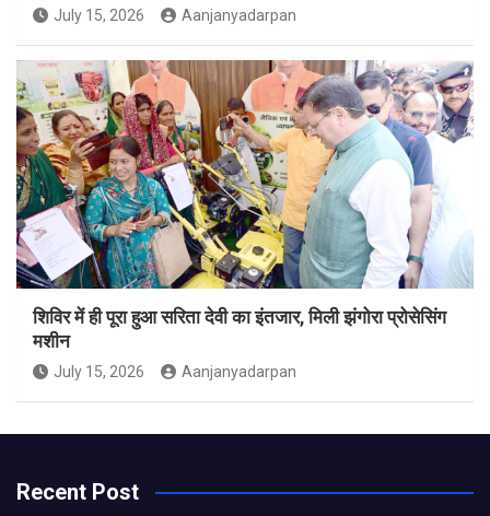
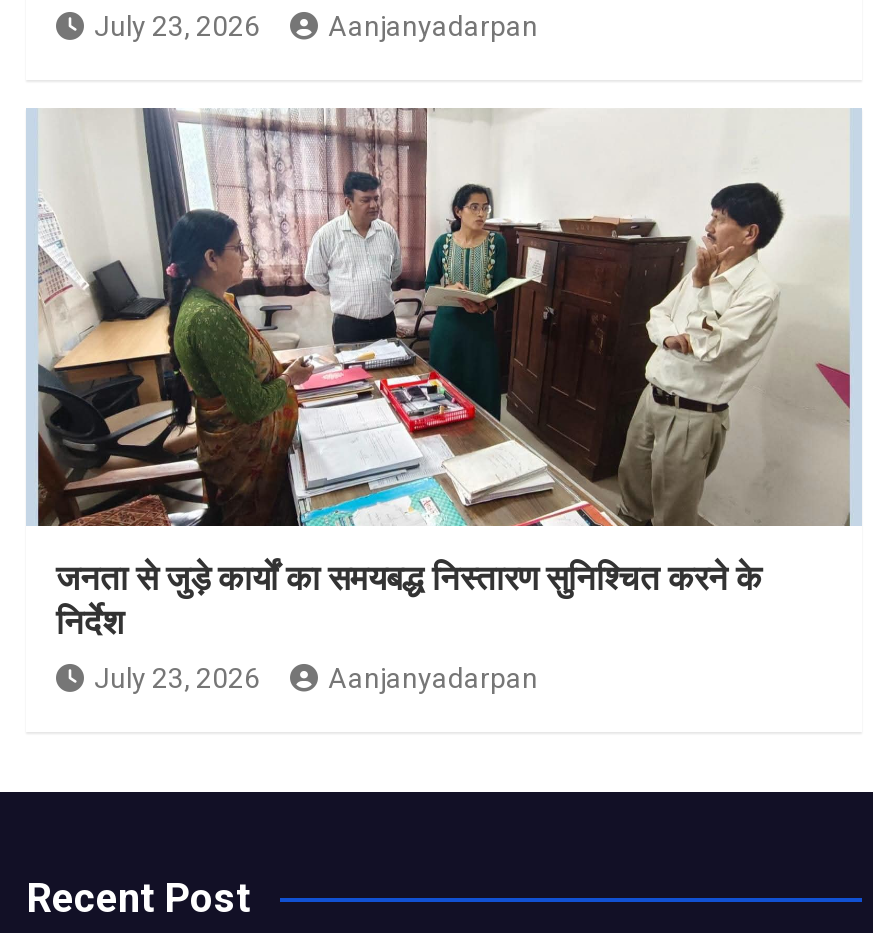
[54,7,144,24] July 15, 2026 -> [94,11,260,43] July 23, 2026
[15,59,474,352] [image] | शिविर में ही पूरा हुआ सरिता देवी का इंतजार, मिली झंगोरा प्रोसेसिंग | मशीन -> [26,107,862,643] [image] | जनता से जुड़े कार्यों का समयबद्ध निस्तारण सुनिश्चित करने के | निर्देश
[54,363,144,380] July 15, 2026 -> [94,663,260,695] July 23, 2026

